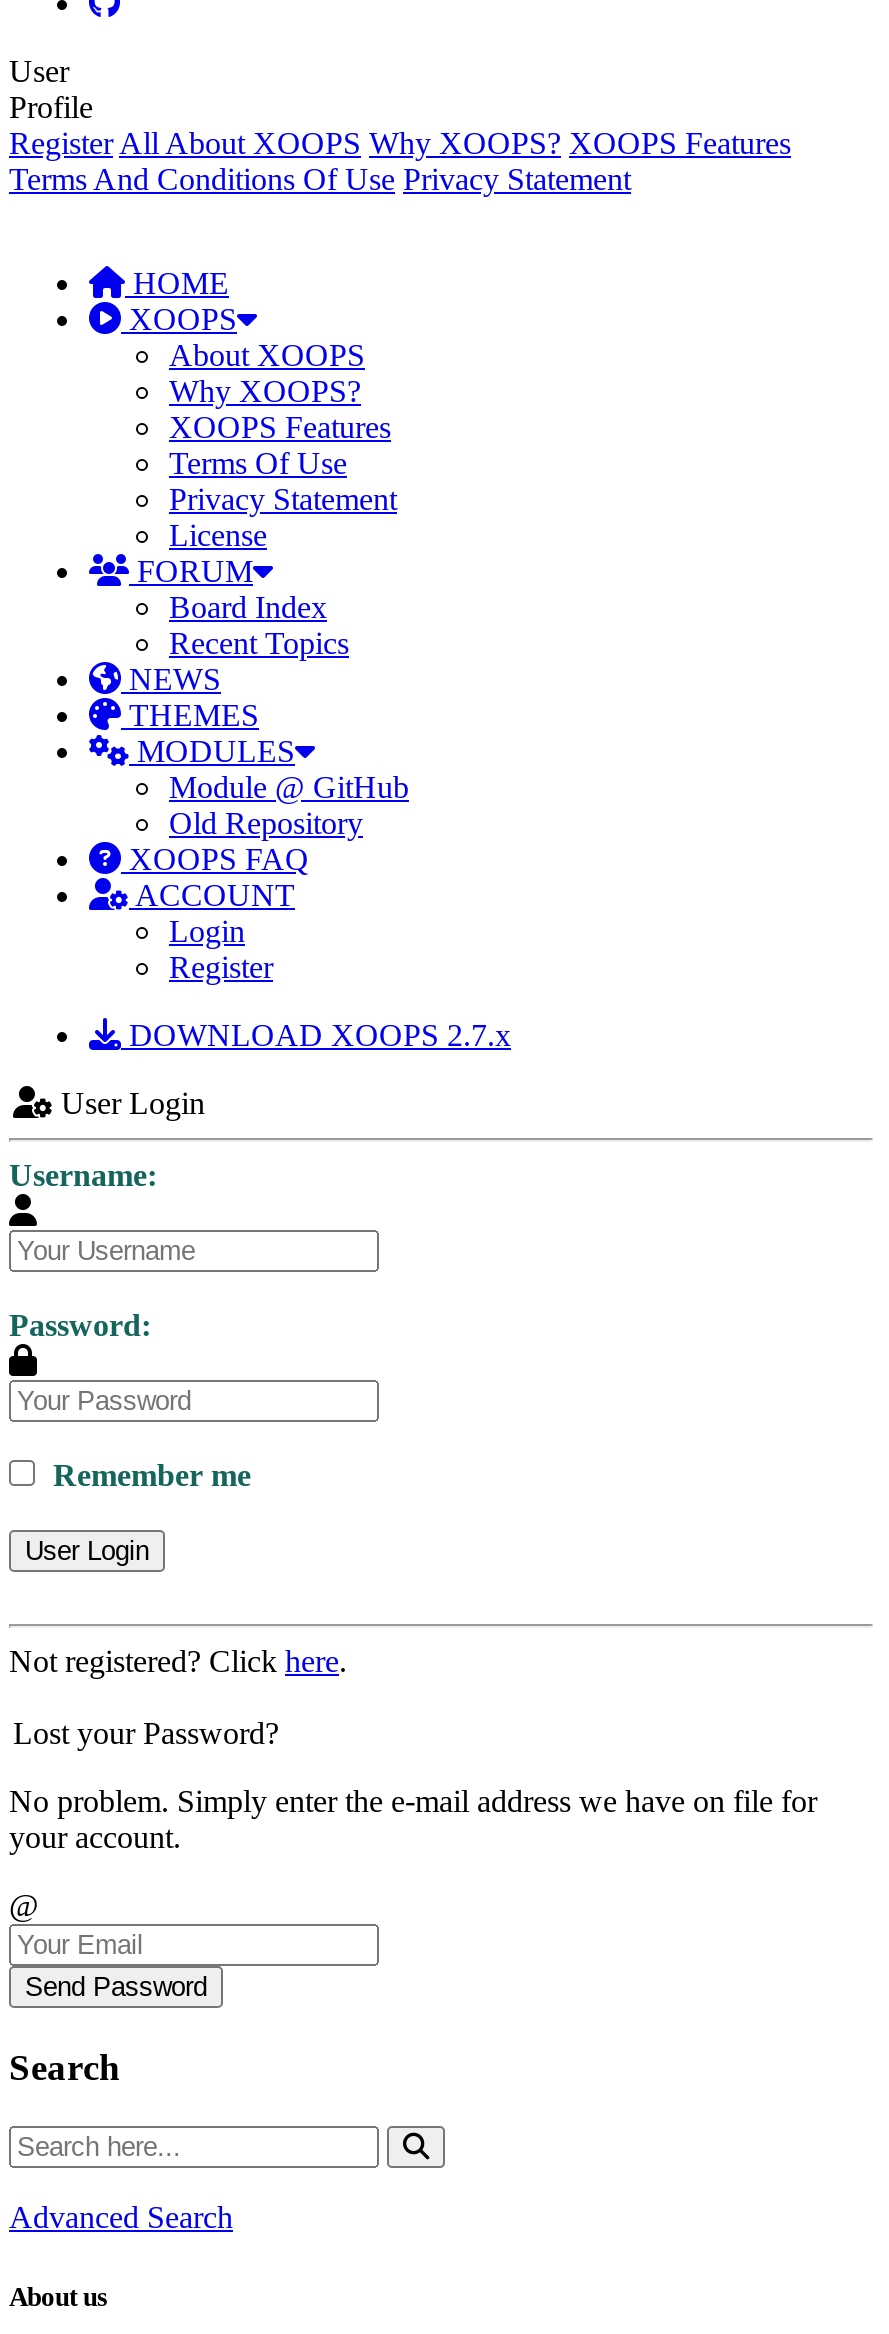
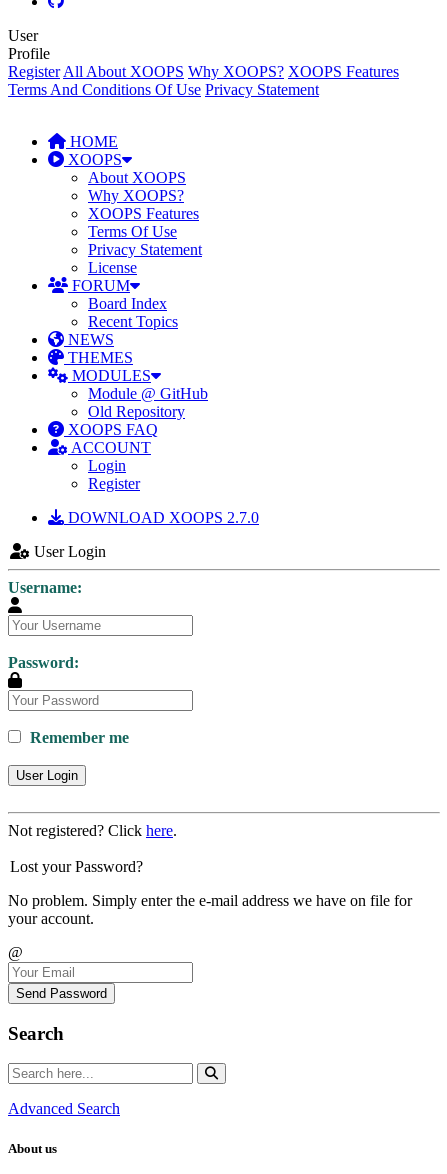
[121,1018,511,1052] DOWNLOAD XOOPS 2.7.x -> [64,509,259,526] DOWNLOAD XOOPS 2.7.0

